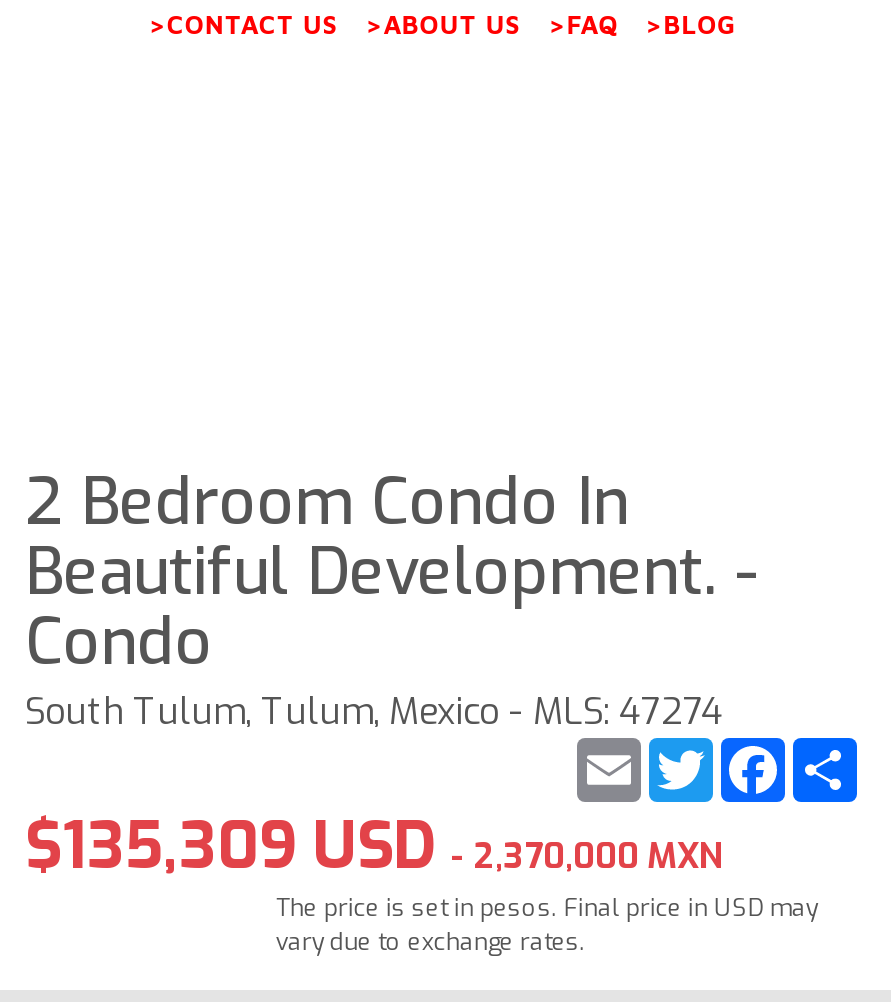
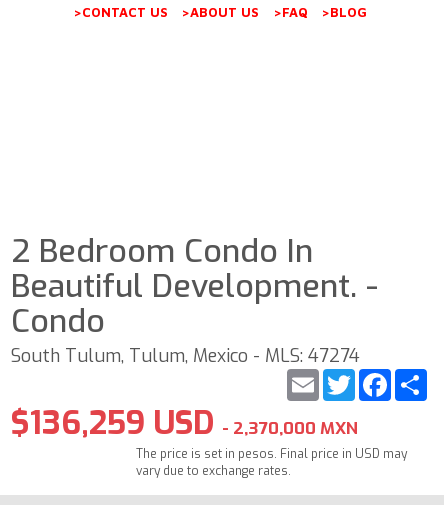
[25,804,723,888] $135,309 USD - 2,370,000 MXN -> [11,402,358,444] $136,259 USD - 2,370,000 MXN

